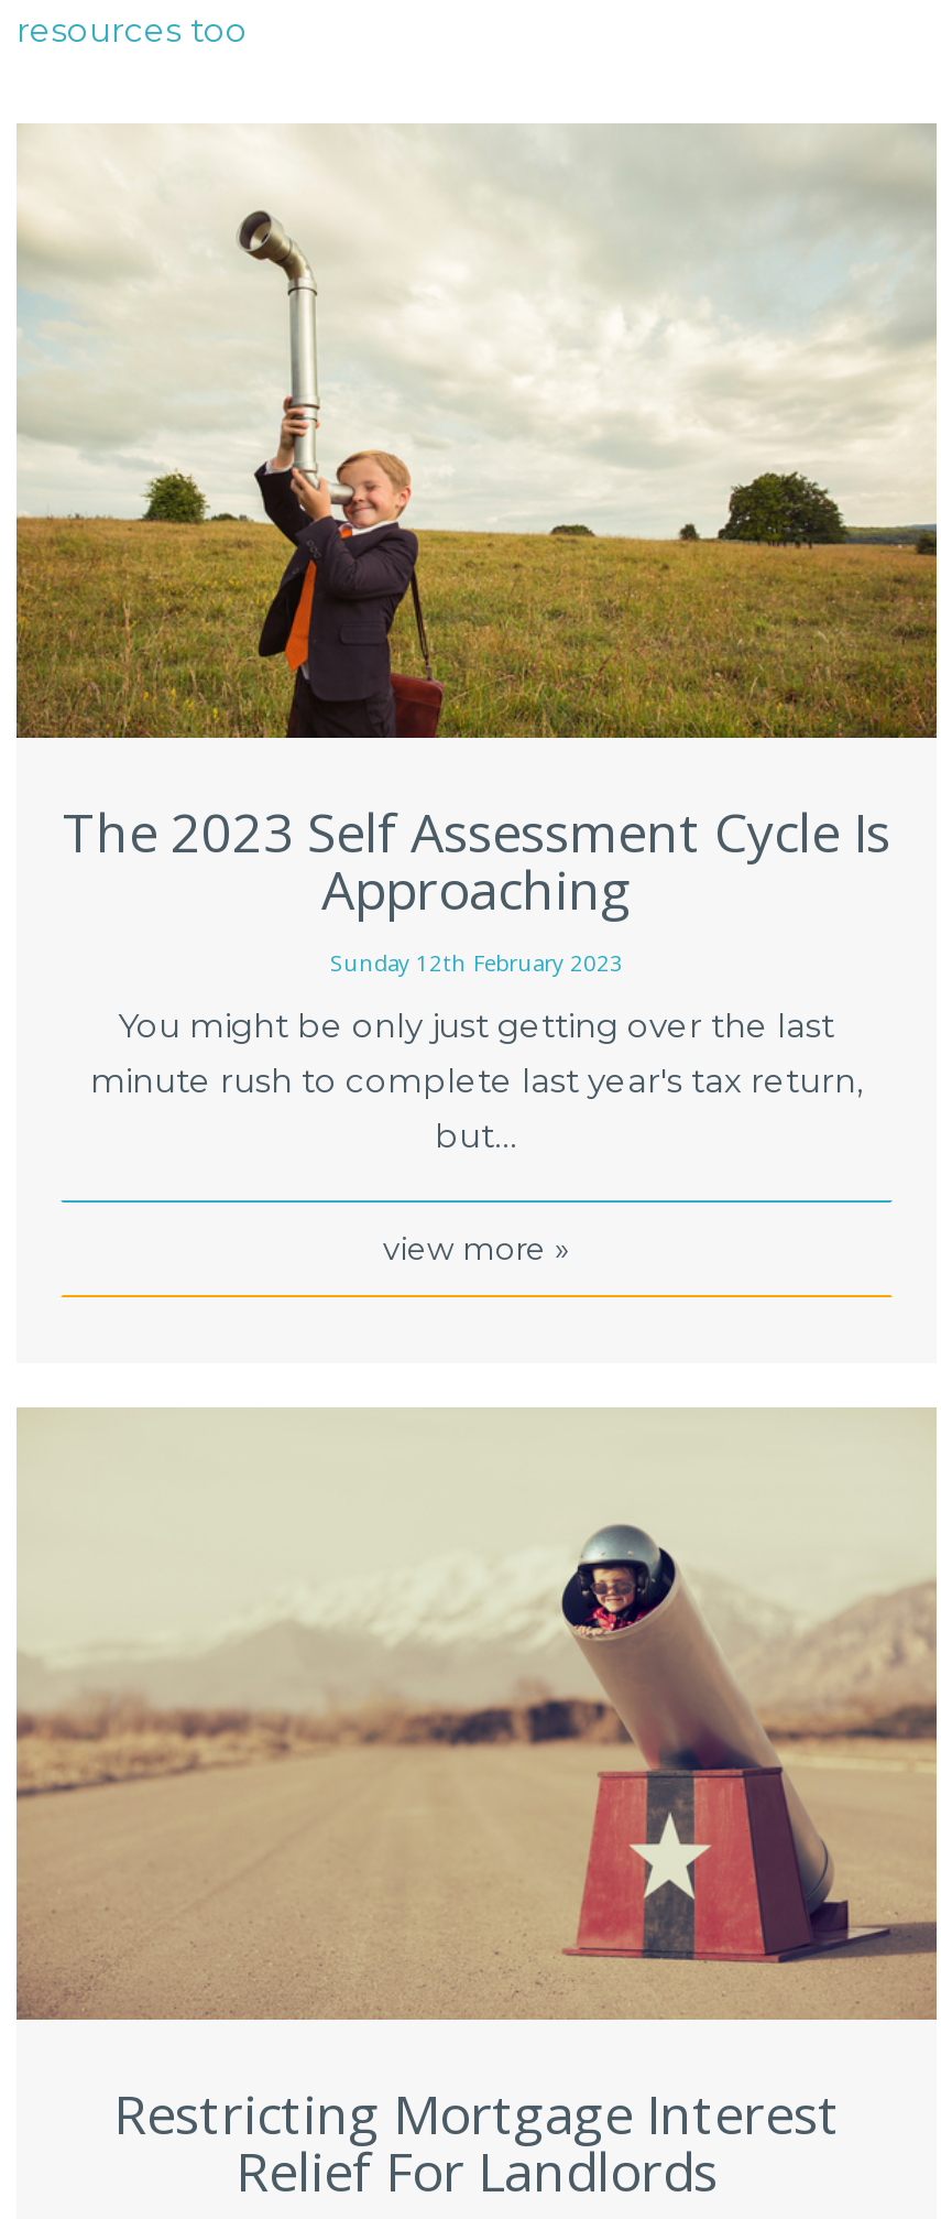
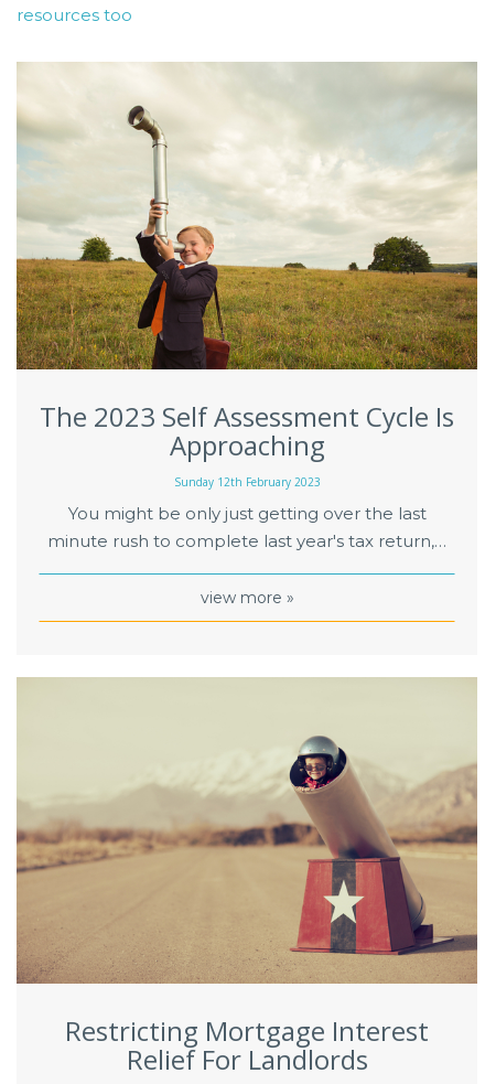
[90,1059,863,1155] minute rush to complete last year's tax return, | but… -> [47,530,446,551] minute rush to complete last year's tax return,…

